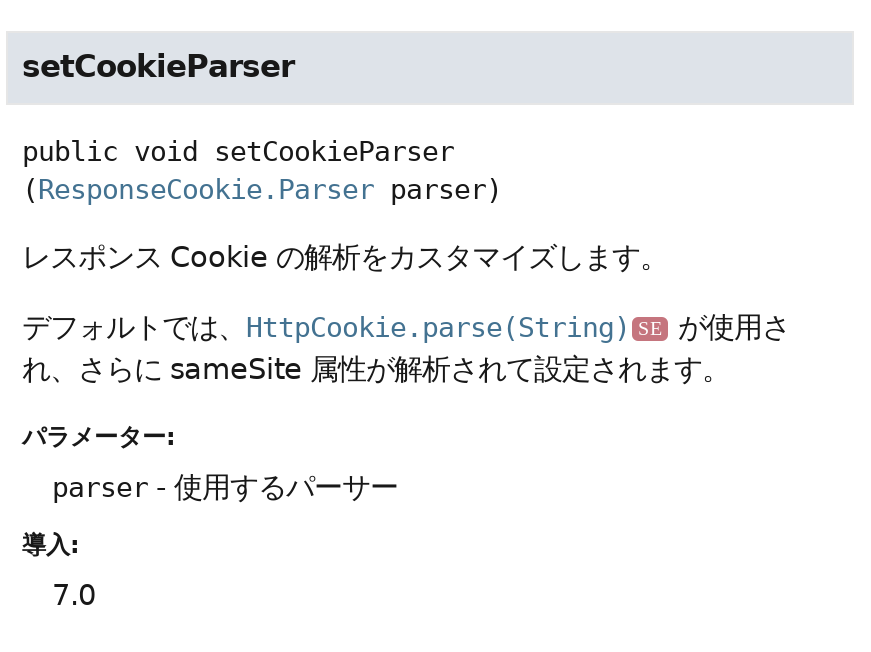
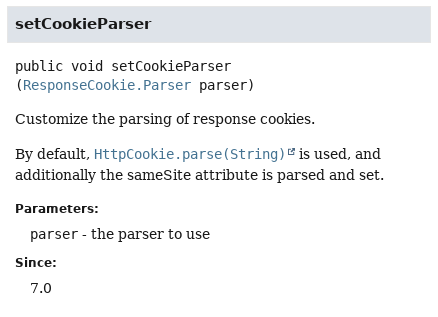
[22,241,668,273] レスポンス Cookie の解析をカスタマイズします。 -> [15,111,315,127] Customize the parsing of response cookies.
[22,312,790,386] デフォルトでは、HttpCookie.parse(String) SE が使用さ | れ、さらに sameSite 属性が解析されて設定されます。 -> [15,146,384,183] By default, HttpCookie.parse(String) is used, and | additionally the sameSite attribute is parsed and set.
[22,423,176,451] パラメーター: -> [15,202,99,216] Parameters:
[52,471,398,503] parser - 使用するパーサー -> [30,226,210,242] parser - the parser to use
[22,531,80,559] 導入: -> [15,256,57,270] Since:

